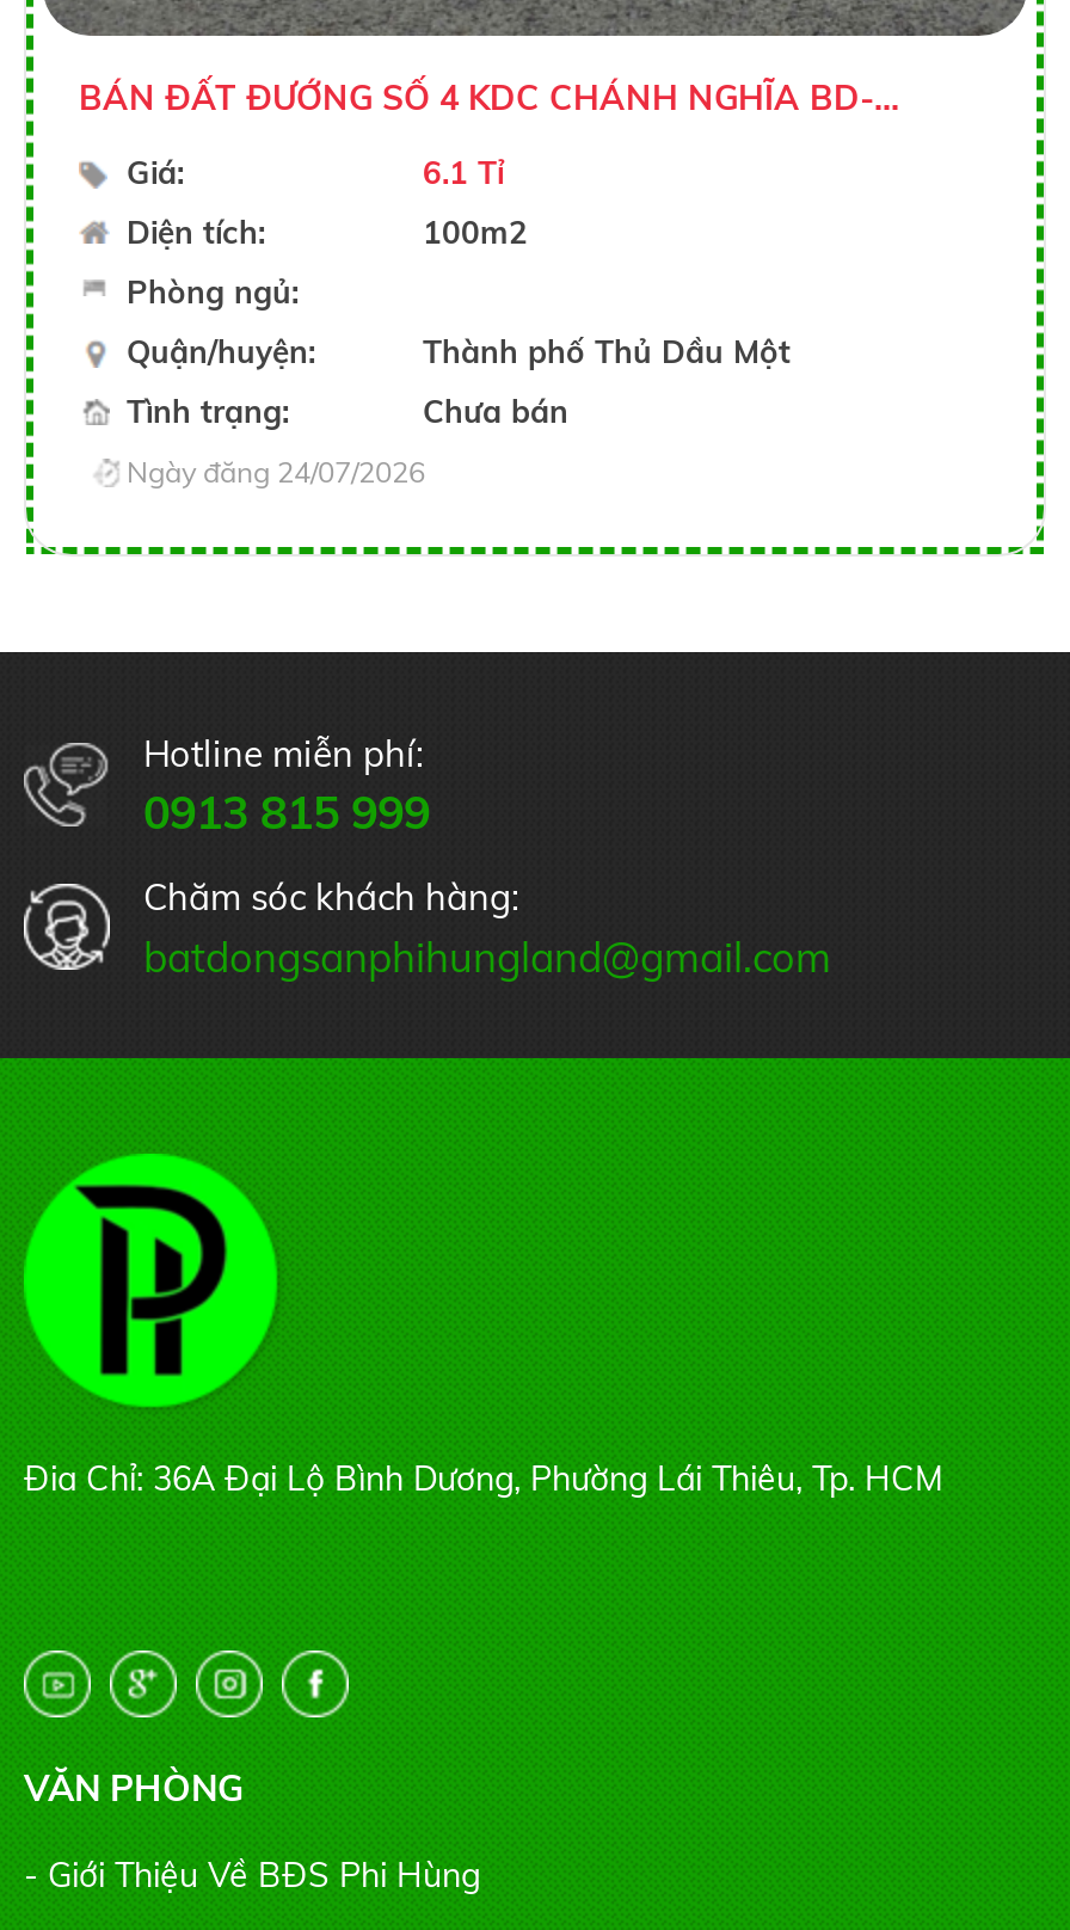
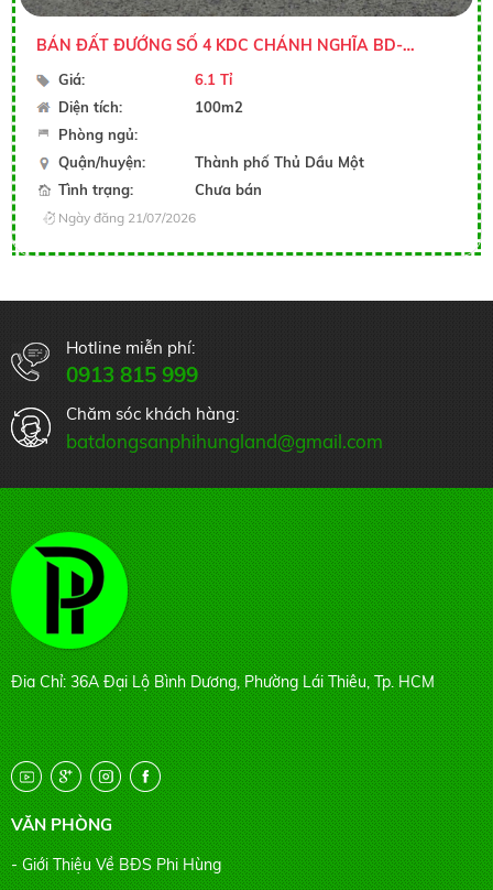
[127,454,425,489] Ngày đăng 24/07/2026 -> [58,209,196,226] Ngày đăng 21/07/2026

